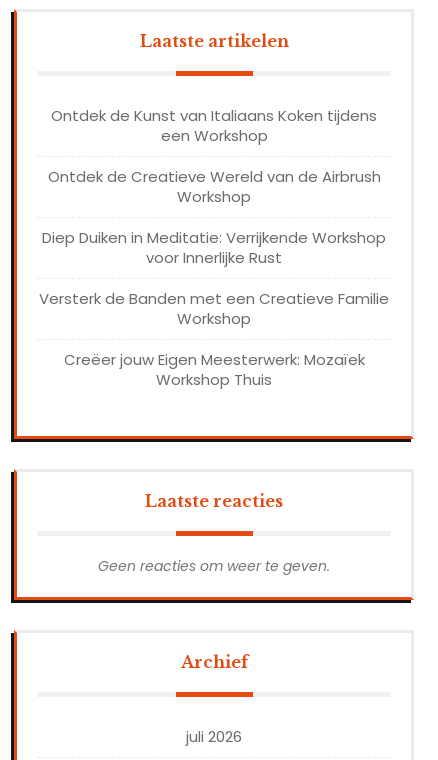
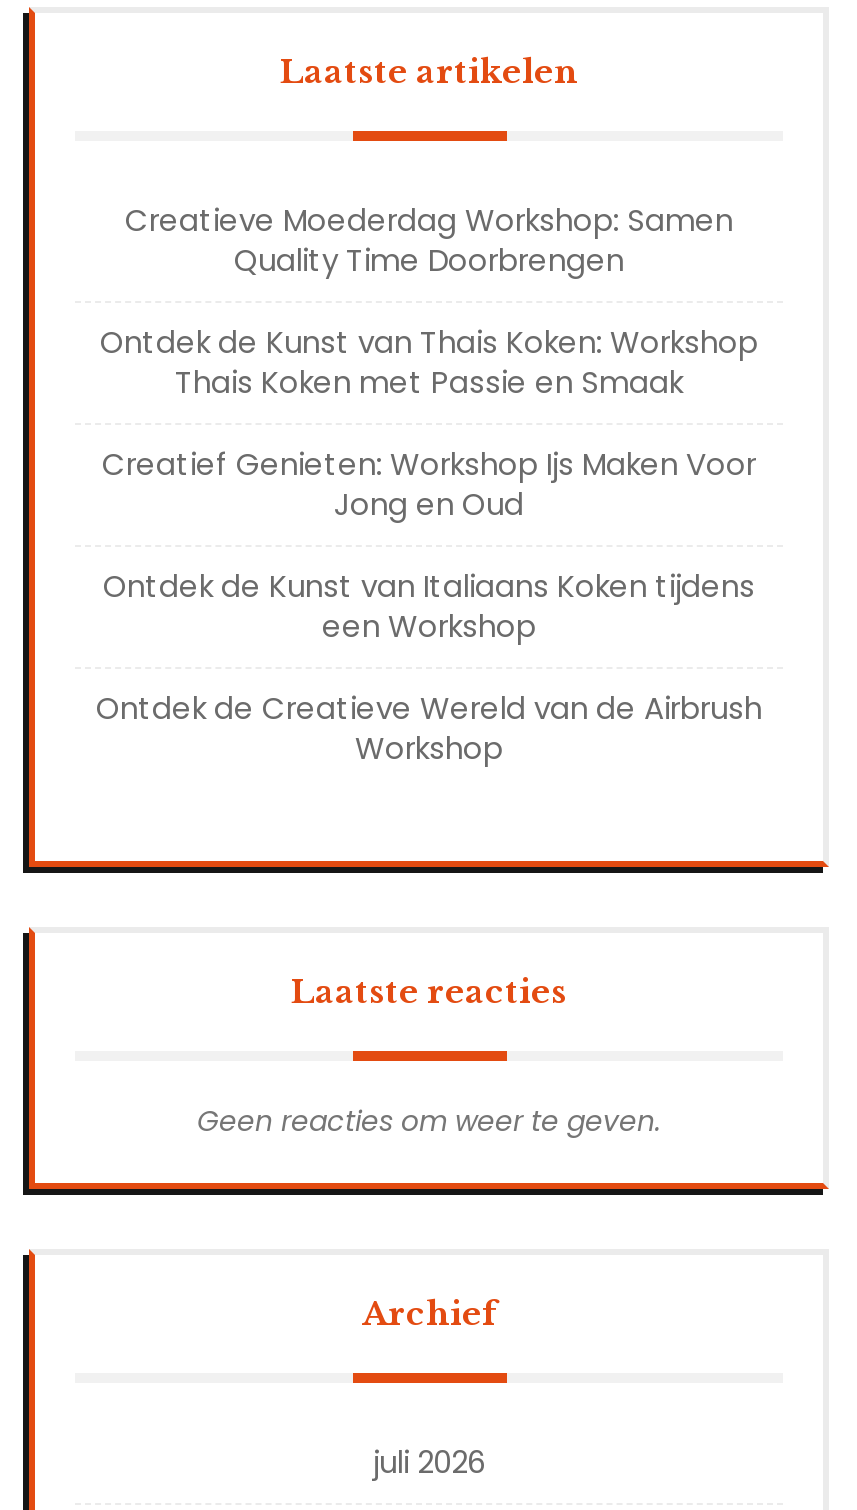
none -> [100,199,758,525] Creatieve Moederdag Workshop: Samen | Quality Time Doorbrengen | Ontdek de Kunst van Thais Koken: Workshop | Thais Koken met Passie en Smaak | Creatief Genieten: Workshop Ijs Maken Voor | Jong en Oud
moved [47,105,380,207] -> [96,565,762,769]: Ontdek de Kunst van Italiaans Koken tijdens | een Workshop | Ontdek de Creatieve Wereld van de Airbrush | Workshop
[39,227,389,390] Diep Duiken in Meditatie: Verrijkende Workshop | voor Innerlijke Rust | Versterk de Banden met een Creatieve Familie | Workshop | Creëer jouw Eigen Meesterwerk: Mozaïek | Workshop Thuis -> none

